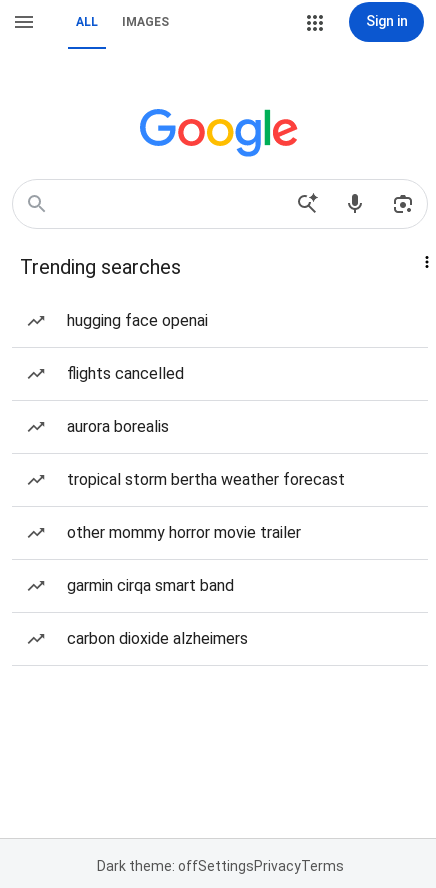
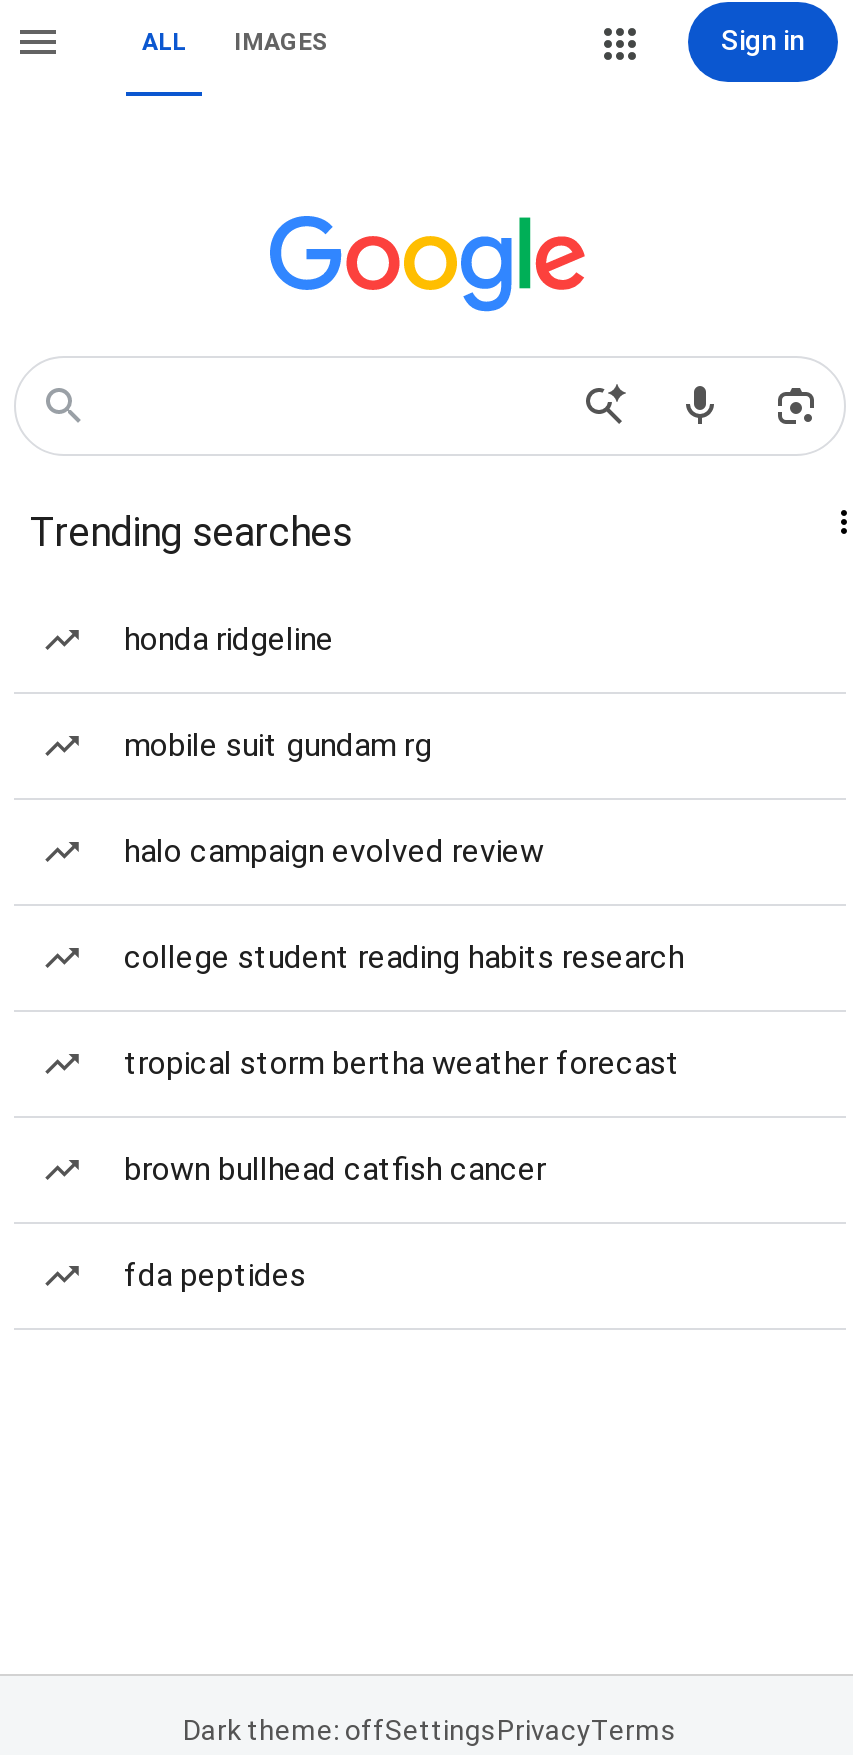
[67,311,208,436] hugging face openai | flights cancelled | aurora borealis -> [124,620,684,976] honda ridgeline | mobile suit gundam rg | halo campaign evolved review | college student reading habits research
moved [67,470,345,489] -> [124,1044,680,1082]: tropical storm bertha weather forecast
[67,523,301,648] other mommy horror movie trailer | garmin cirqa smart band | carbon dioxide alzheimers -> [124,1150,546,1294] brown bullhead catfish cancer | fda peptides

